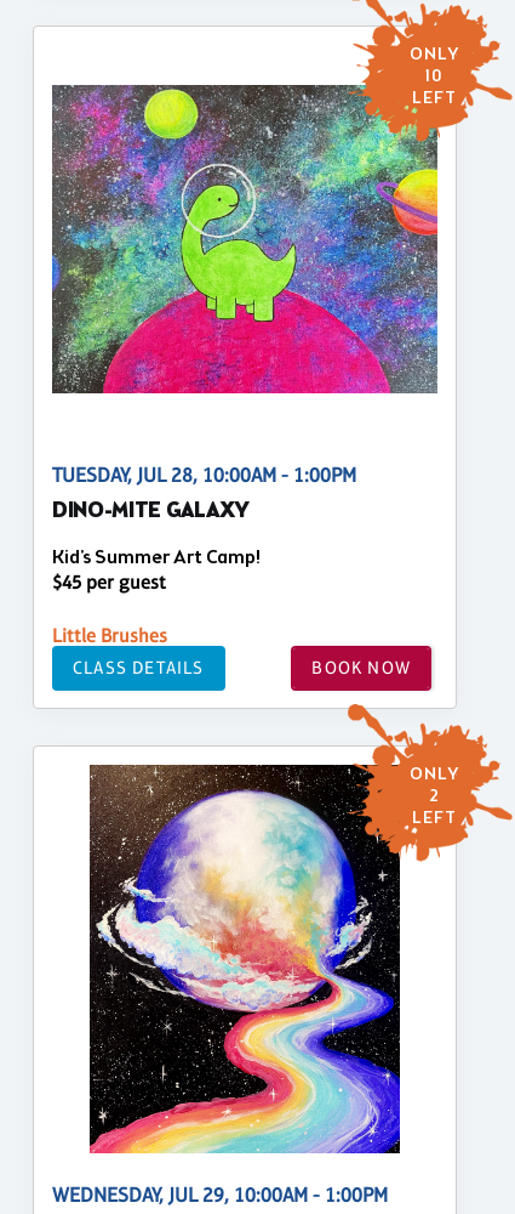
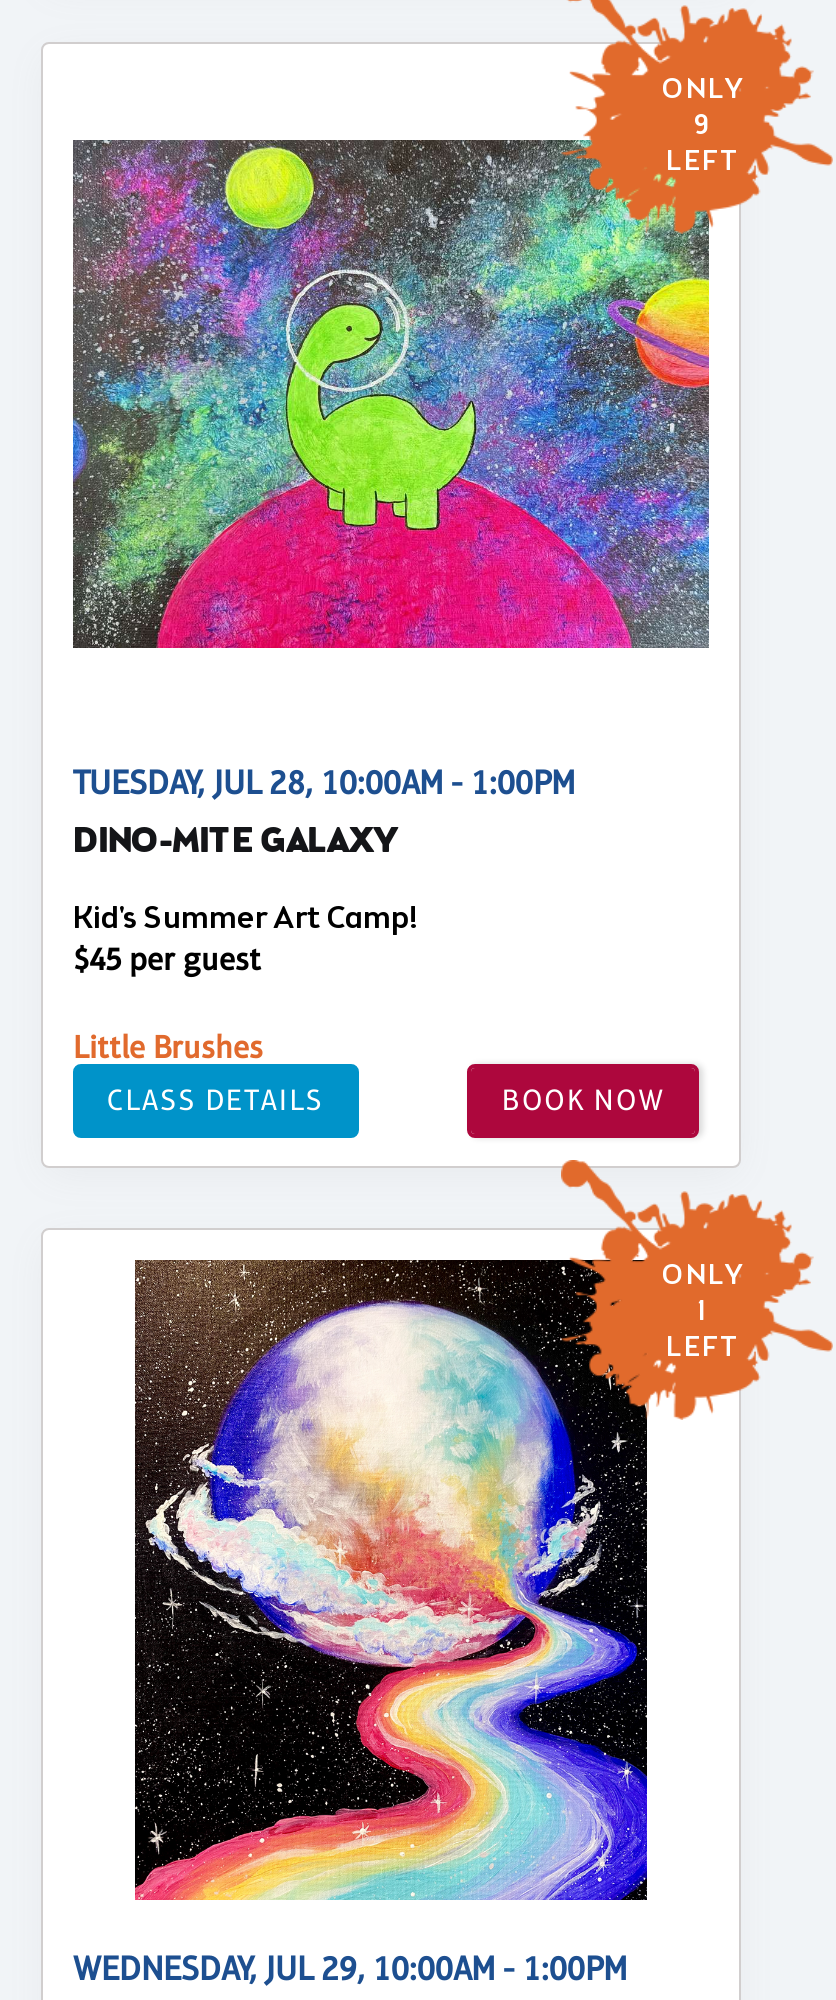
[425,66,442,89] 10 -> [694,108,712,146] 9
[428,785,439,809] 2 -> [698,1294,708,1332] 1

